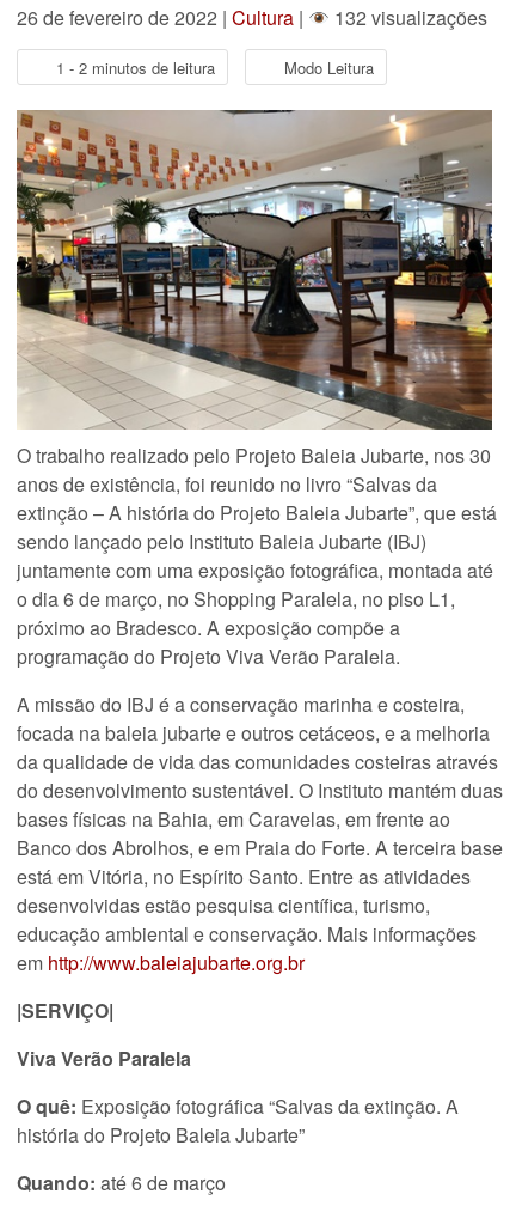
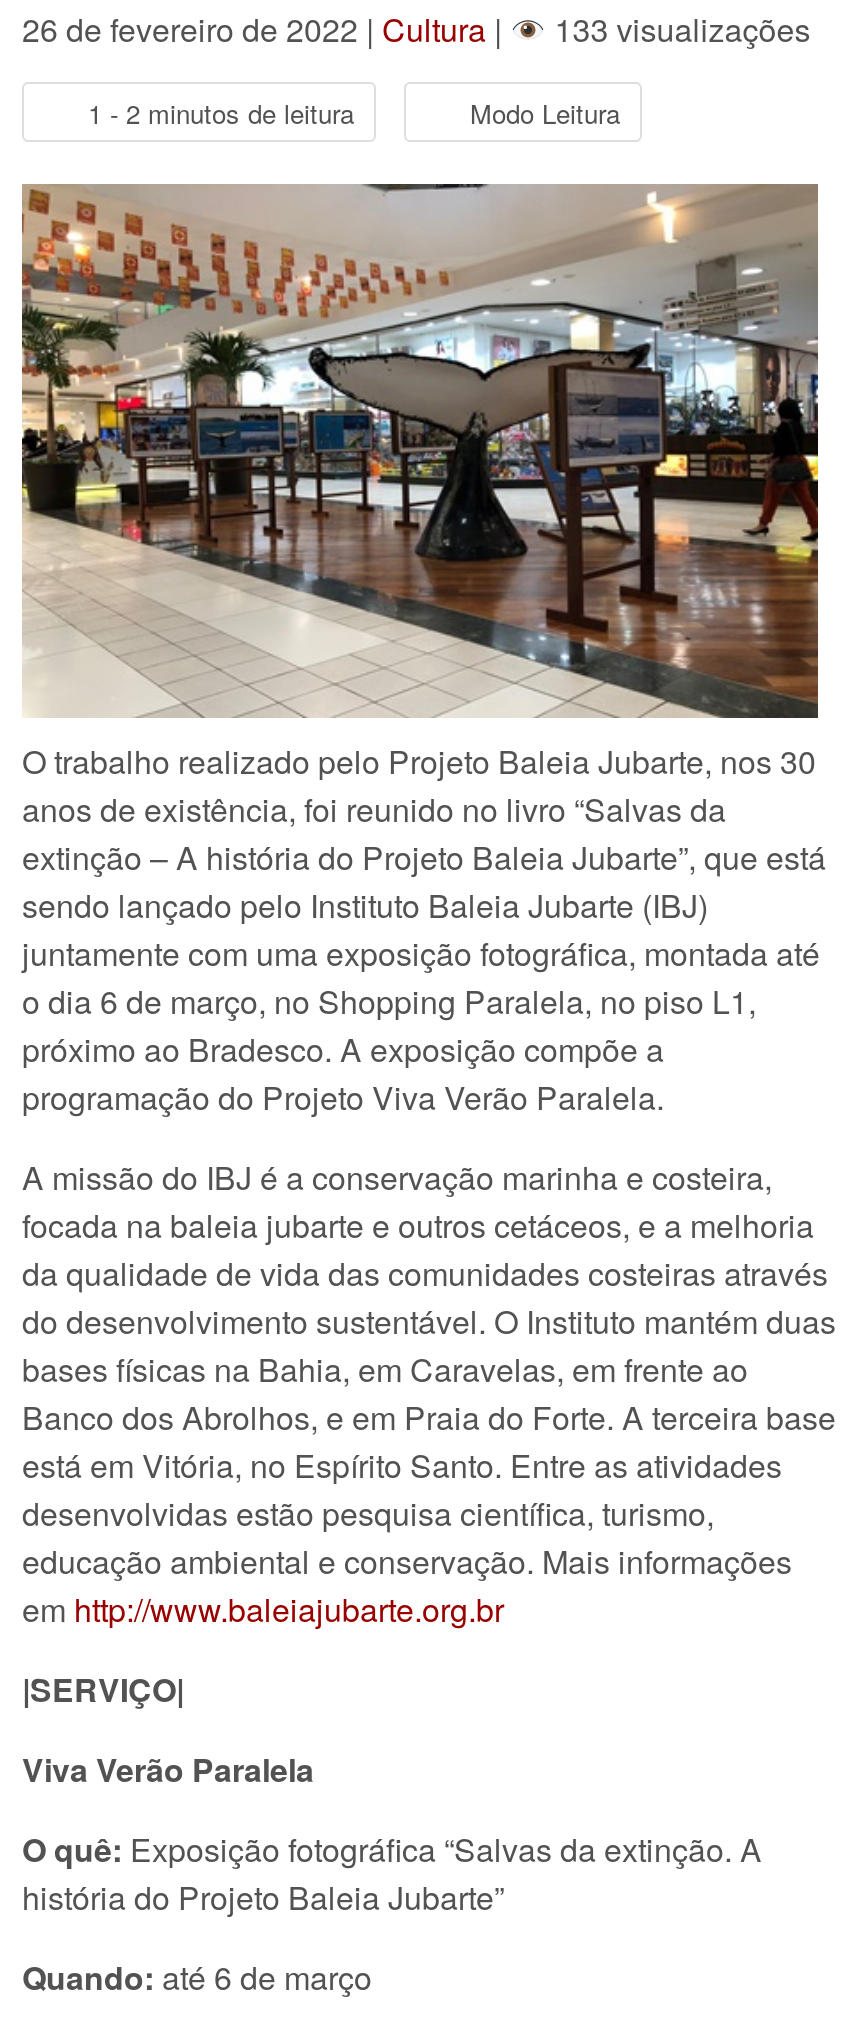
[330,4,488,31] 132 visualizações -> [546,6,810,52] 133 visualizações

